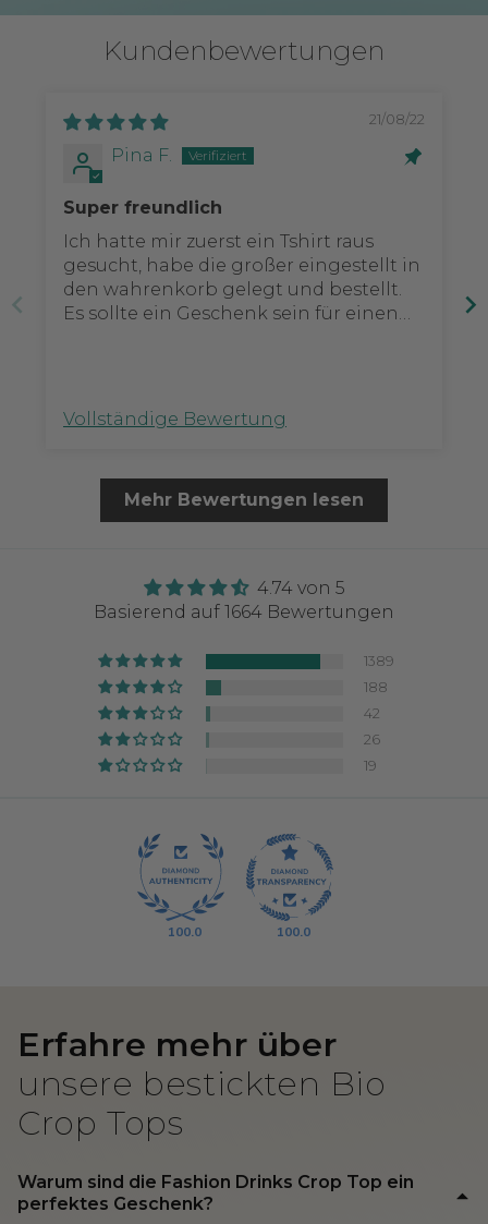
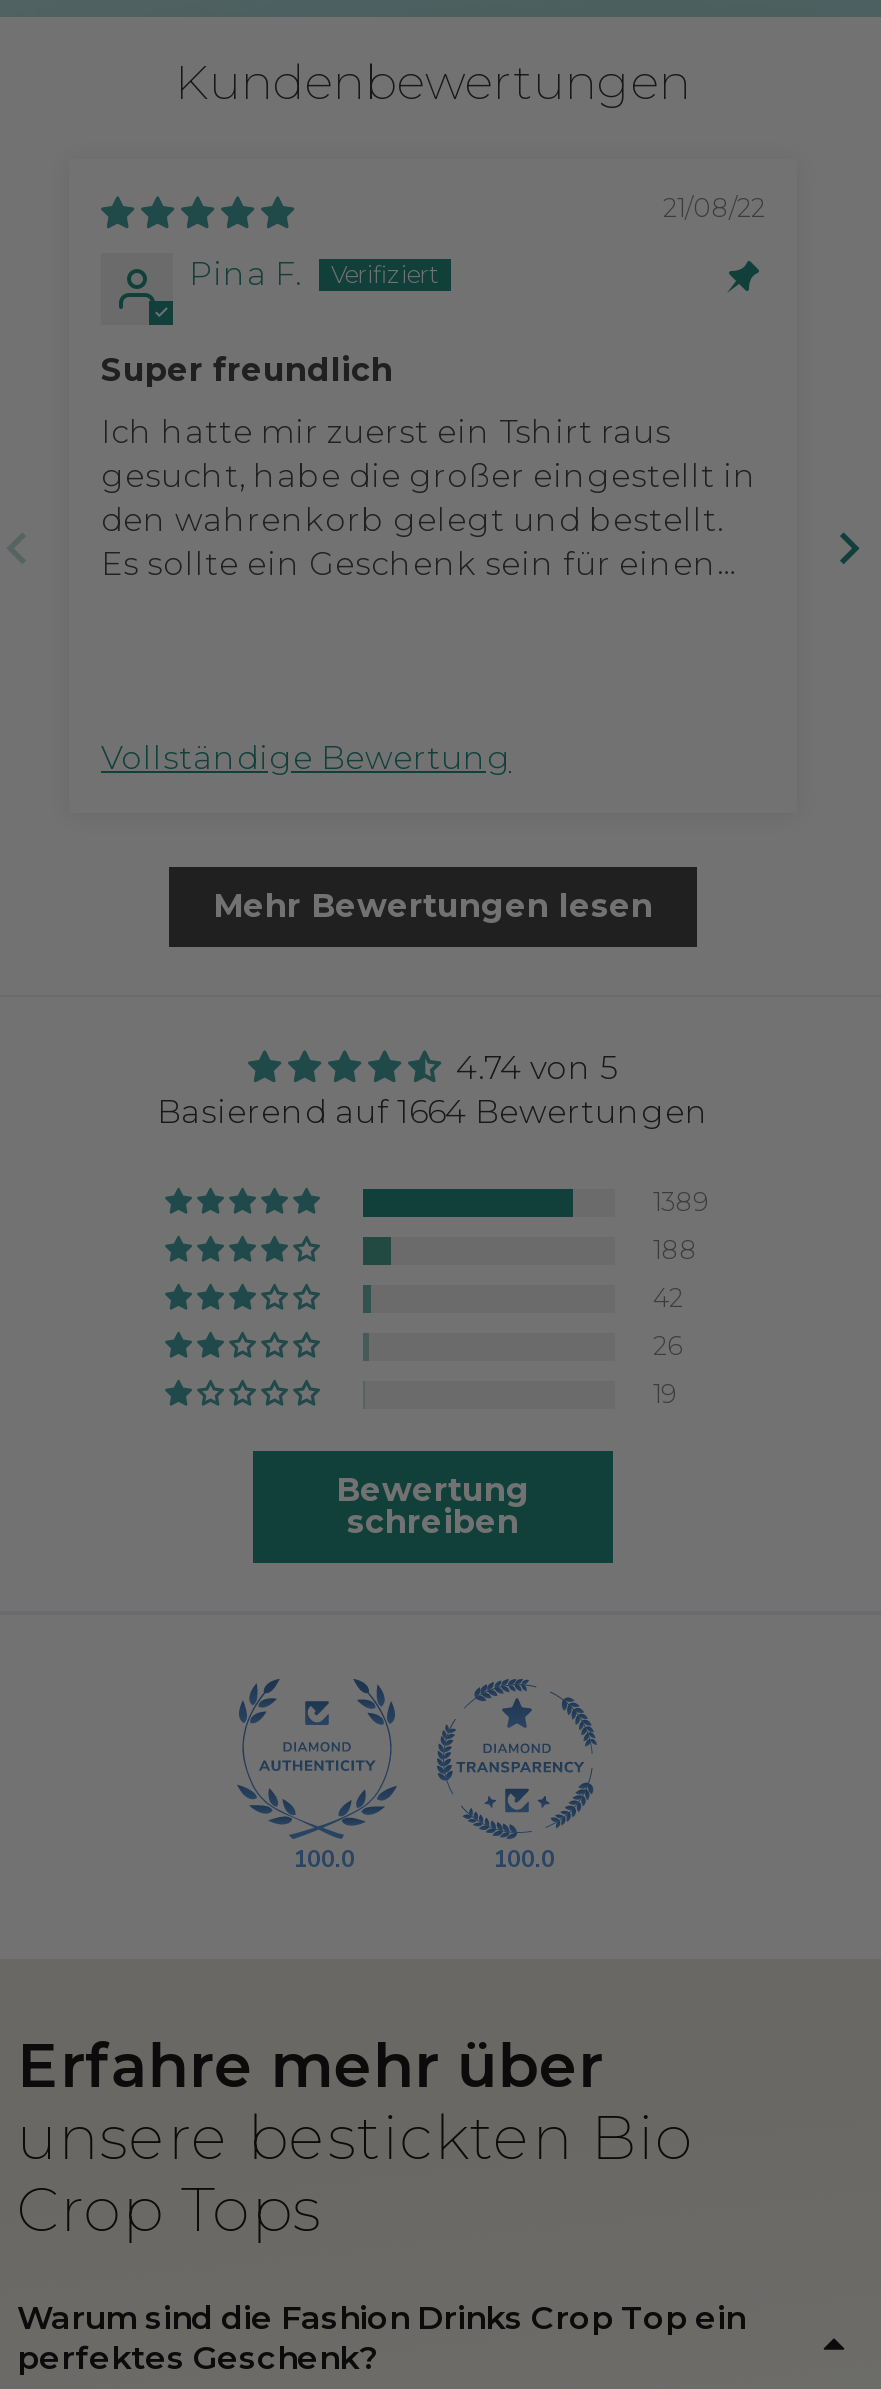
none -> [336,1471,530,1541] Bewertung | schreiben

